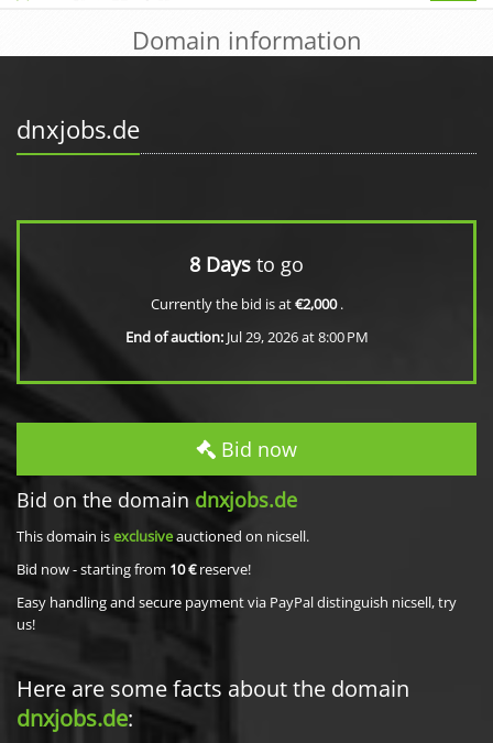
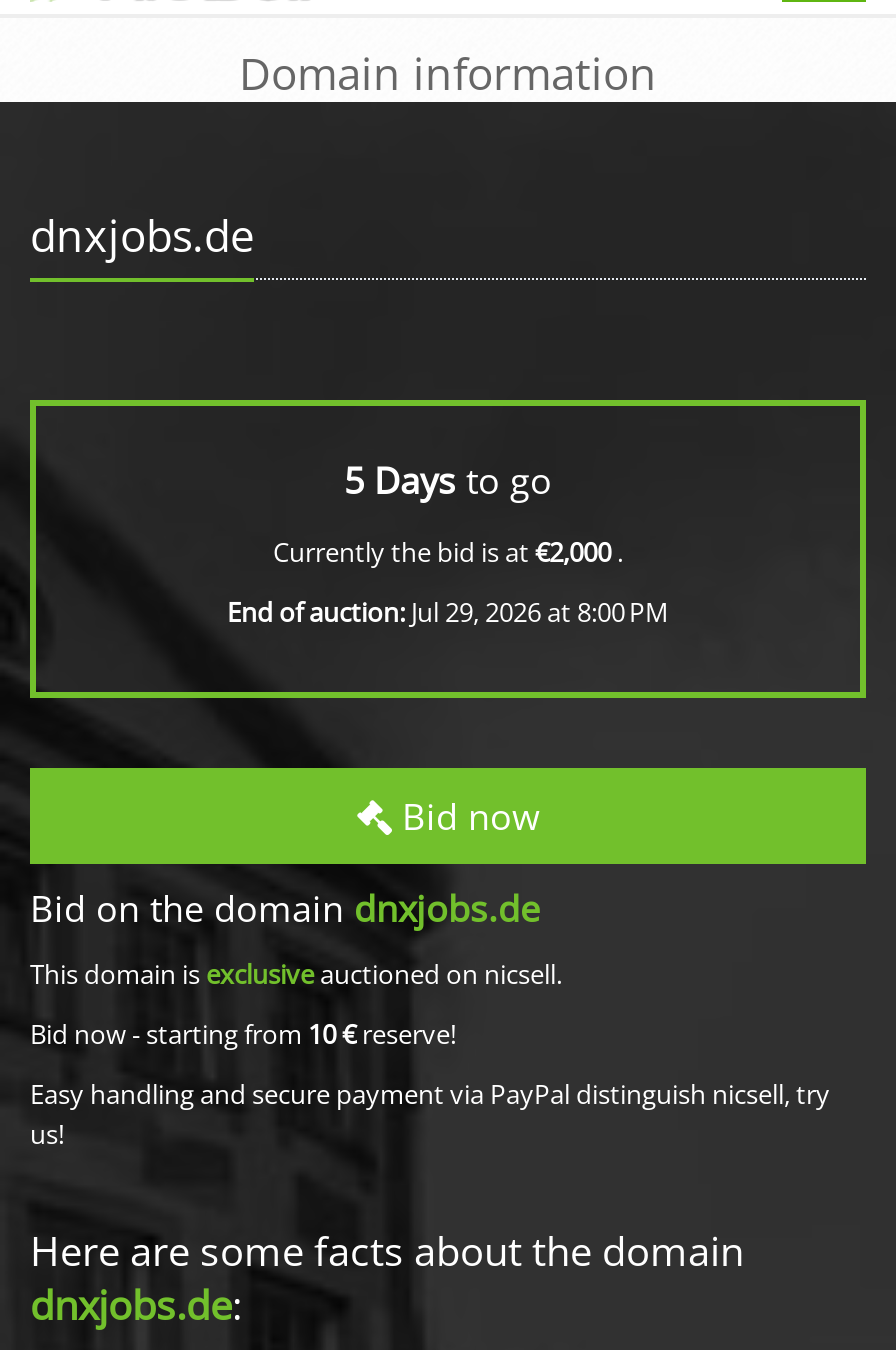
[189,251,304,277] 8 Days to go -> [344,456,552,504] 5 Days to go

